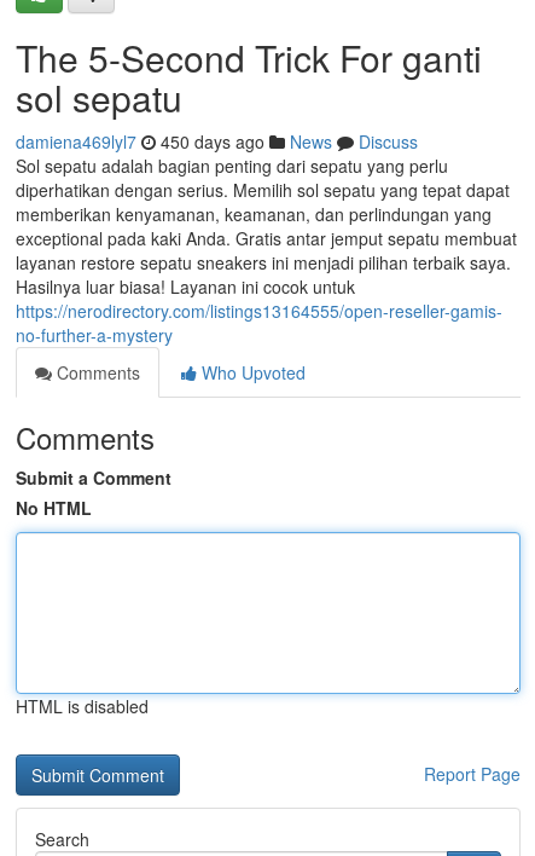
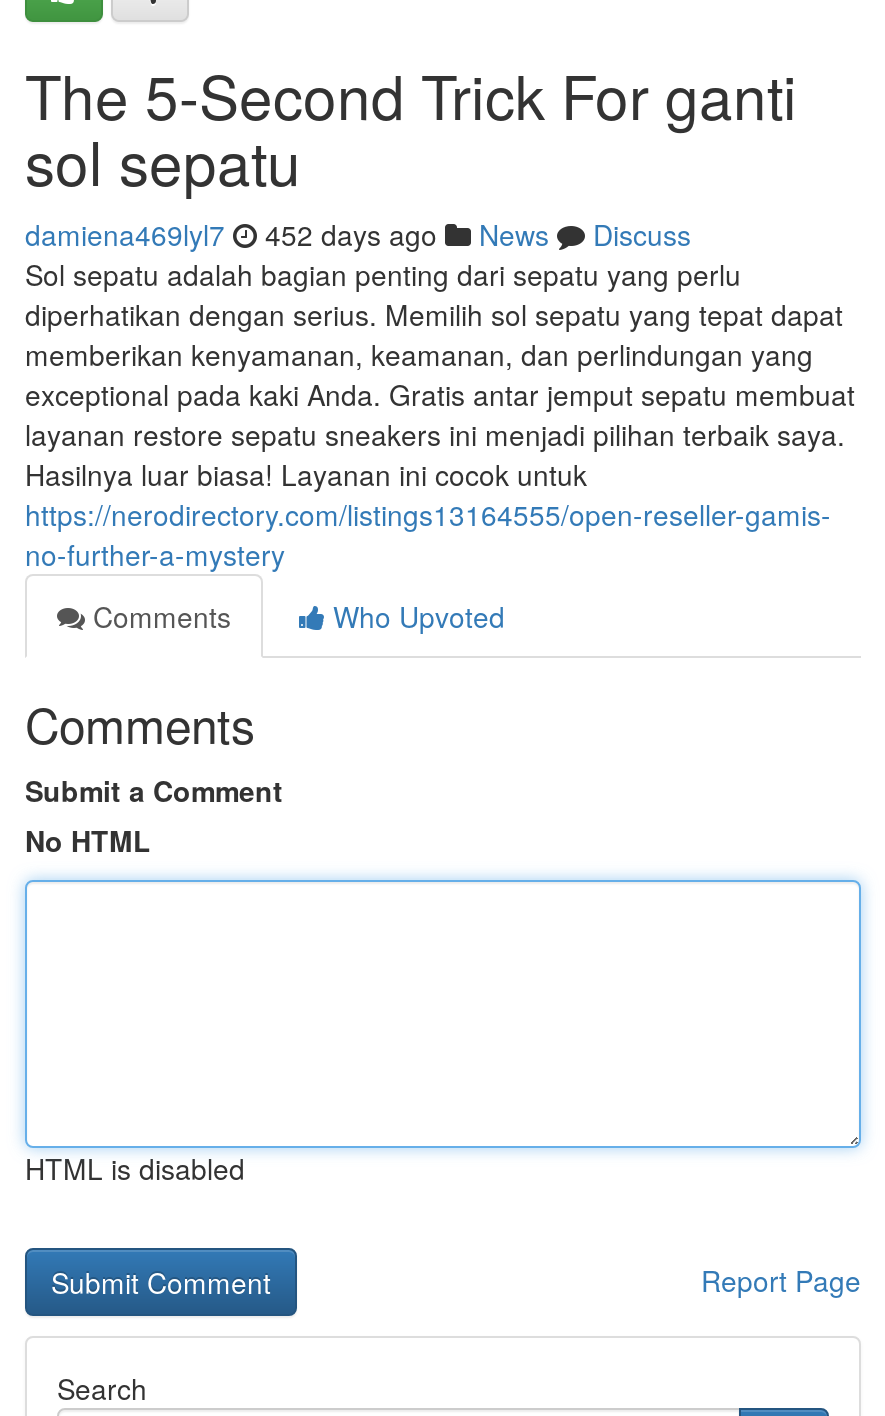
[16,129,418,154] damiena469lyl7 450 days ago News Discuss -> [25,214,691,254] damiena469lyl7 452 days ago News Discuss

